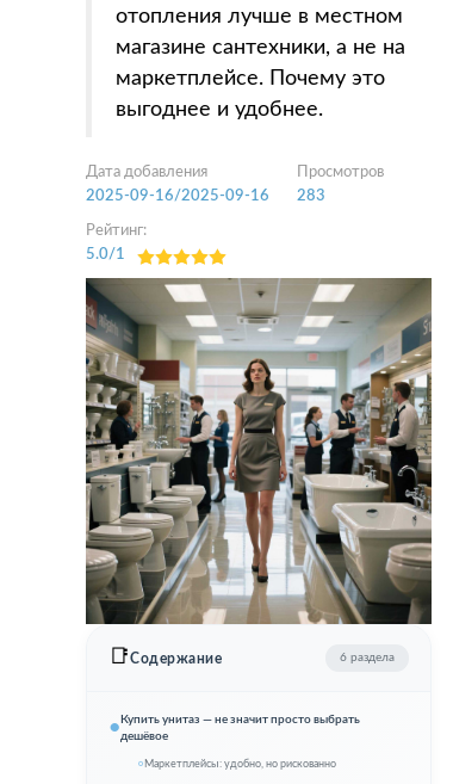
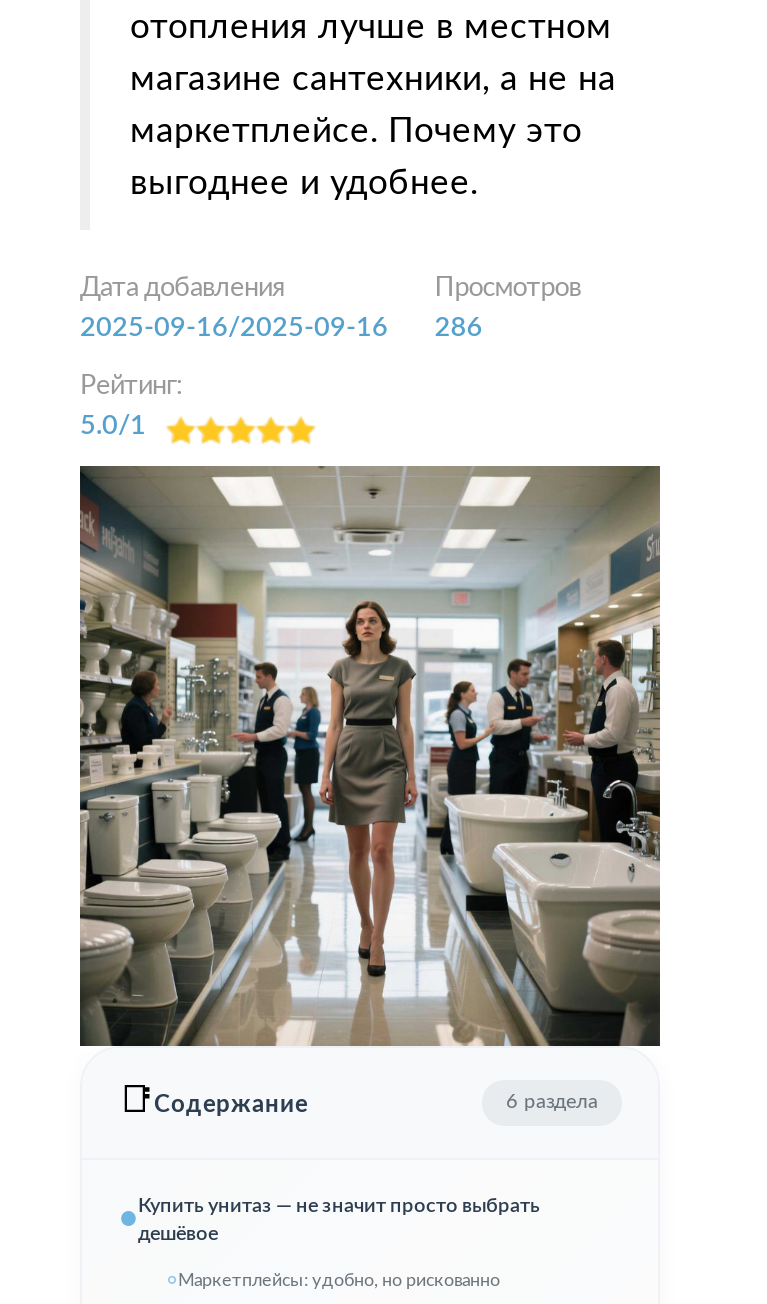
[86,187,326,204] 2025-09-16/2025-09-16 283 -> [80,314,482,342] 2025-09-16/2025-09-16 286

